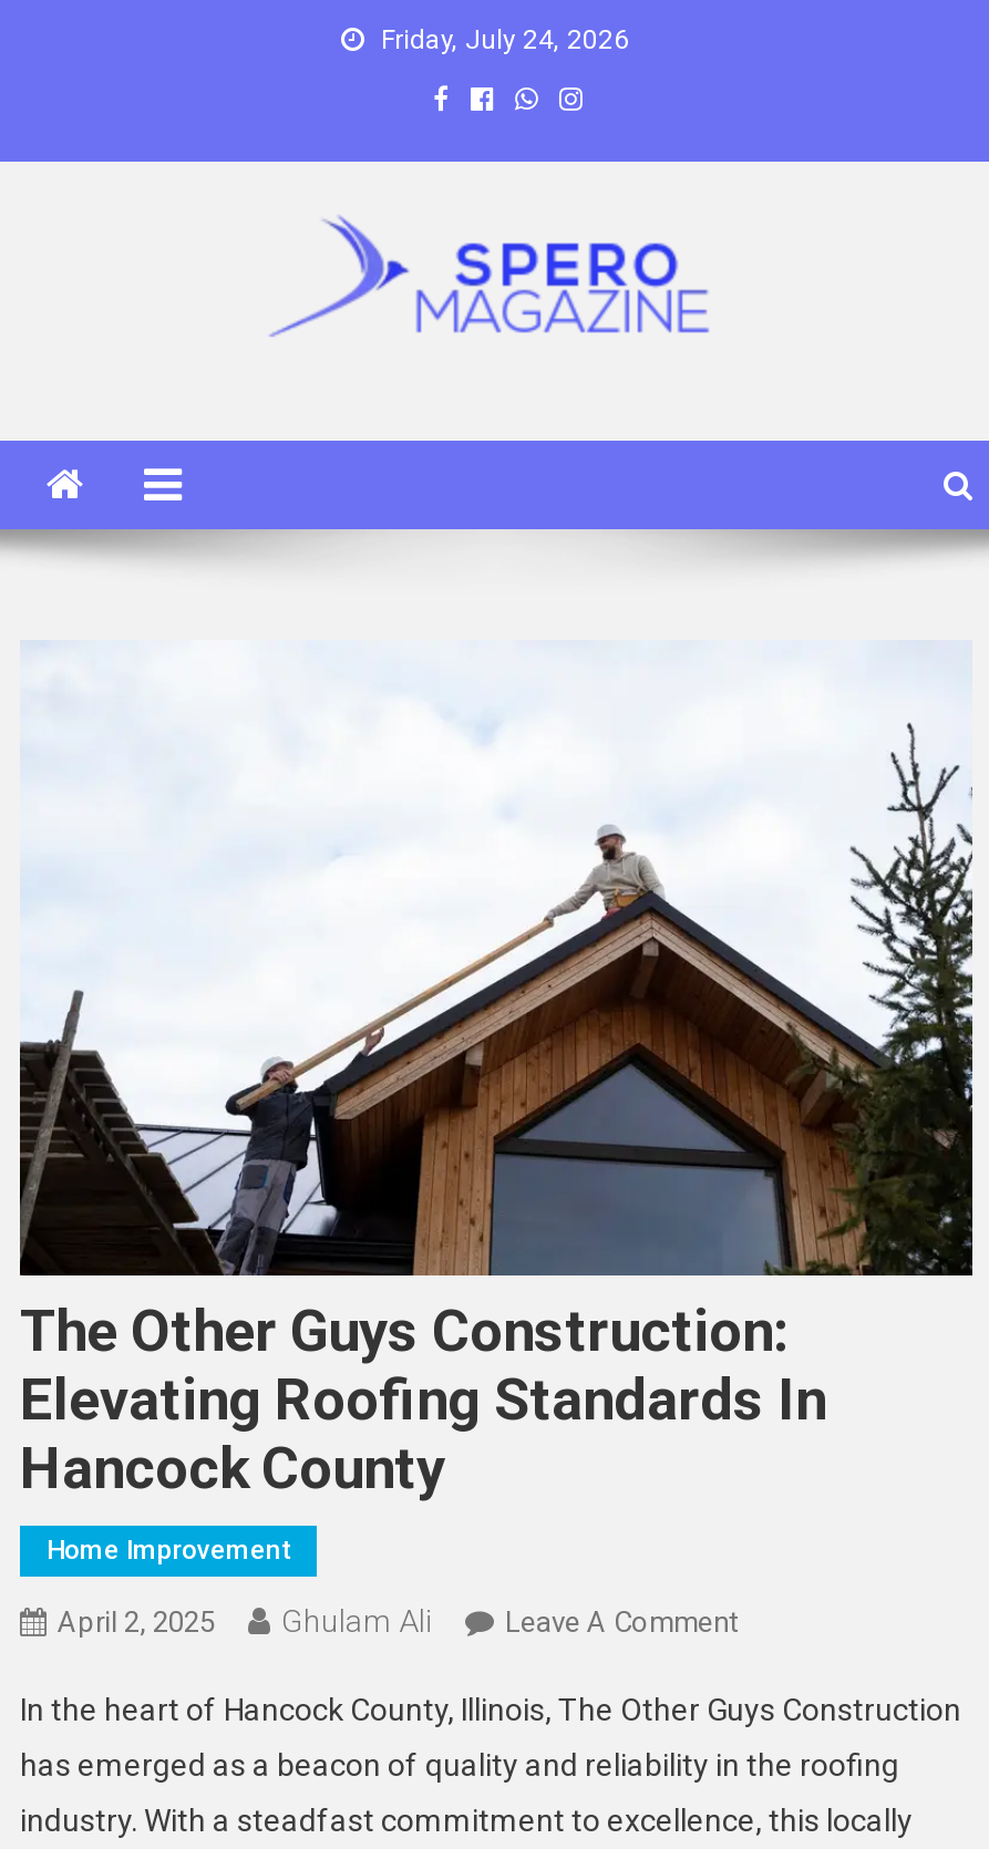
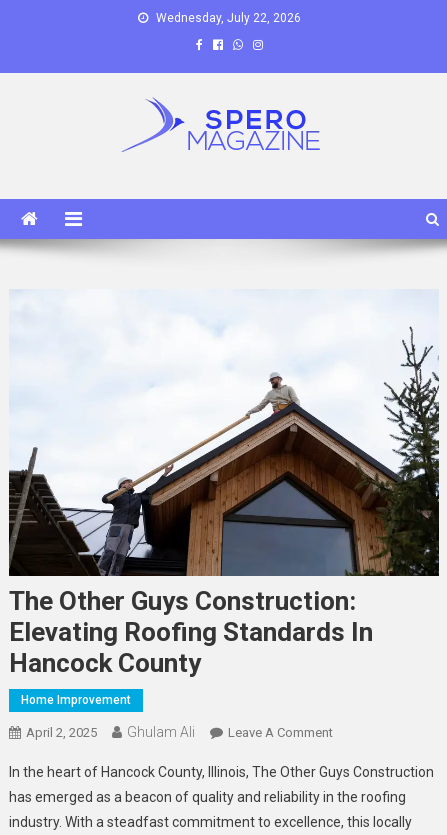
[381,24,629,55] Friday, July 24, 2026 -> [155,11,300,25] Wednesday, July 22, 2026

